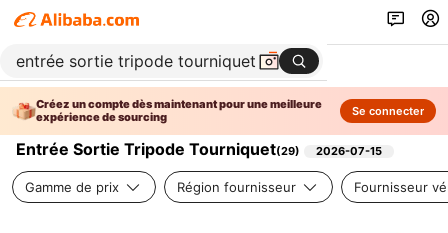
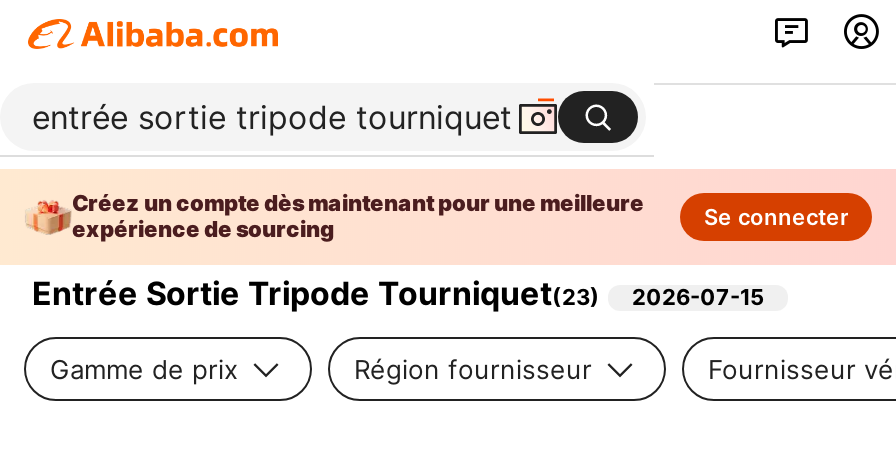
[16,139,300,159] Entrée Sortie Tripode Tourniquet(29) -> [32,273,600,313] Entrée Sortie Tripode Tourniquet(23)

